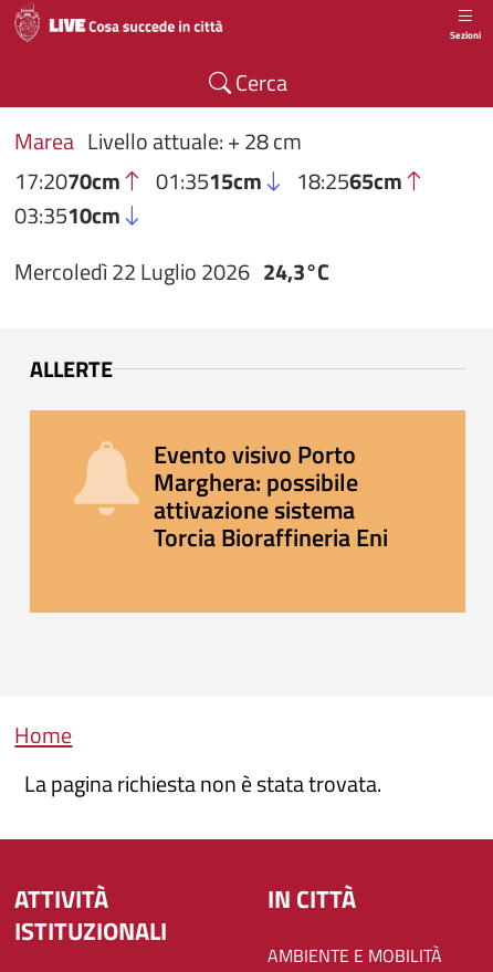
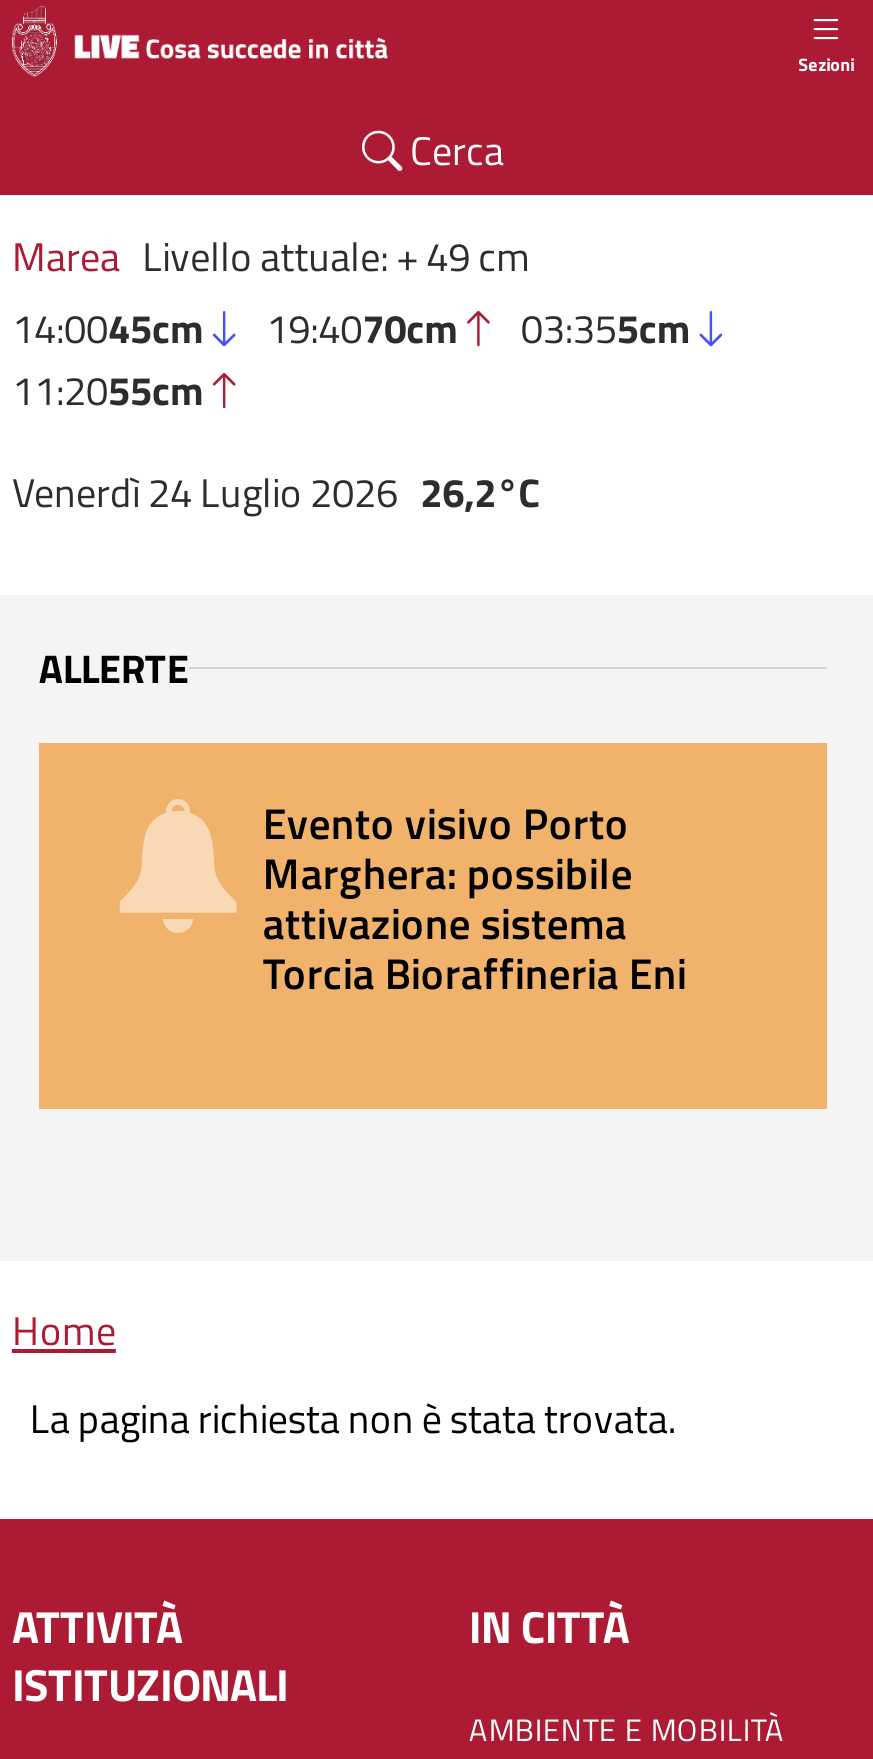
[15,124,402,232] Marea Livello attuale: + 28 cm | 17:2070cm | 01:3515cm | 18:2565cm | 03:3510cm -> [12,225,691,421] Marea Livello attuale: + 49 cm | 14:0045cm | 19:4070cm | 03:355cm | 11:2055cm
[15,255,329,289] Mercoledì 22 Luglio 2026 24,3°C -> [12,462,540,524] Venerdì 24 Luglio 2026 26,2°C

